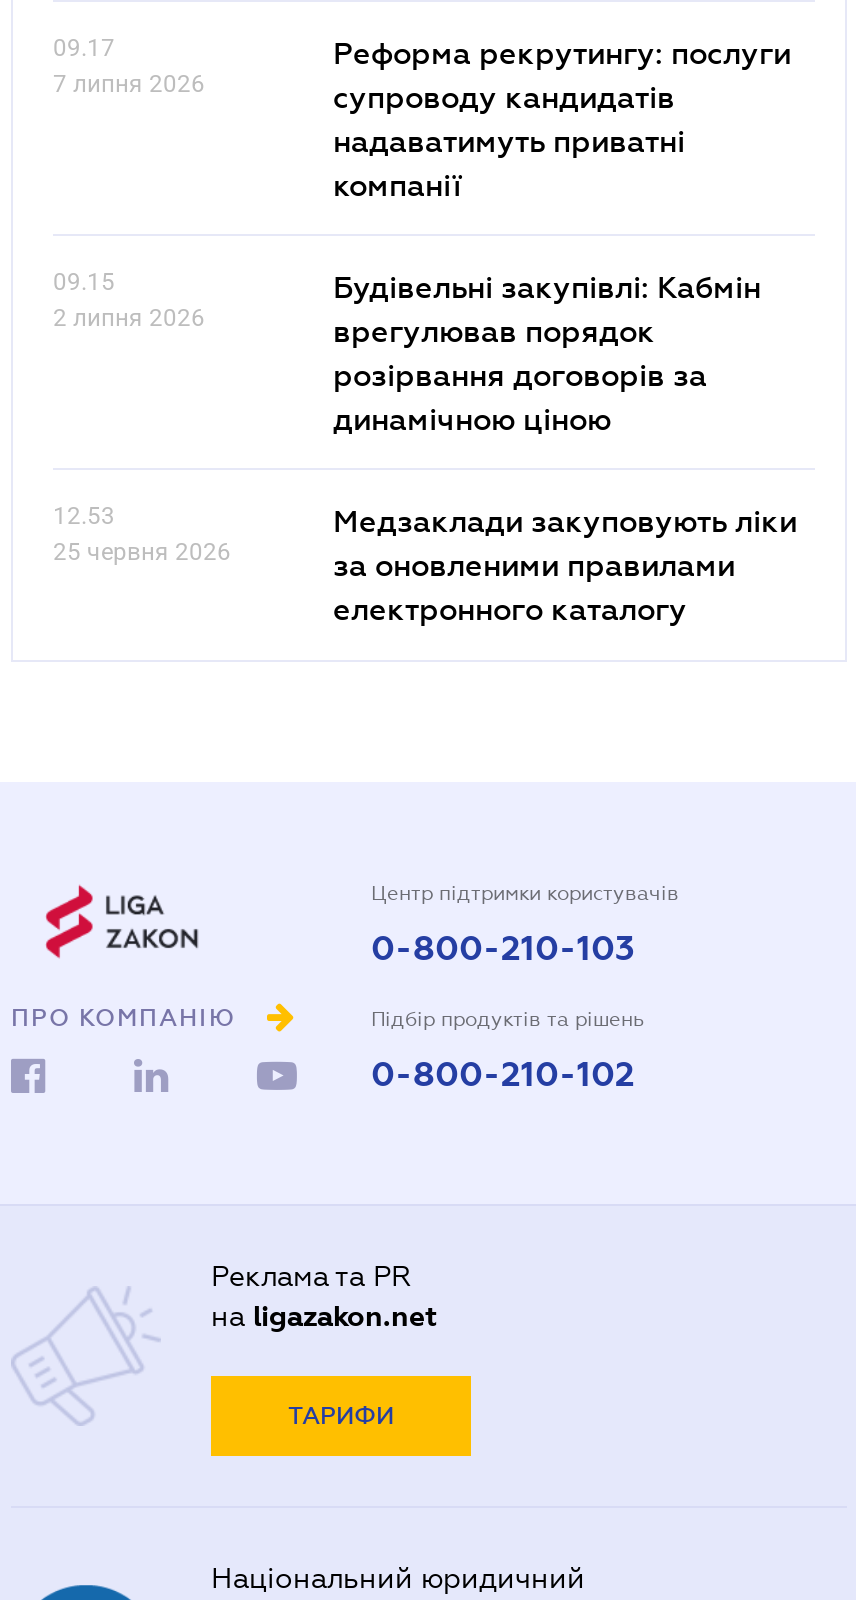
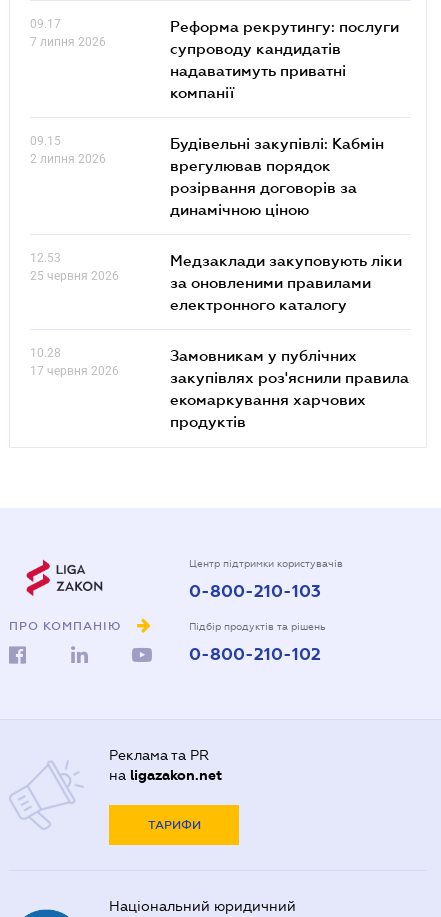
none -> [30,346,119,378] 10.28 | 17 червня 2026
none -> [170,346,409,430] Замовникам у публічних | закупівлях роз'яснили правила | екомаркування харчових | продуктів

